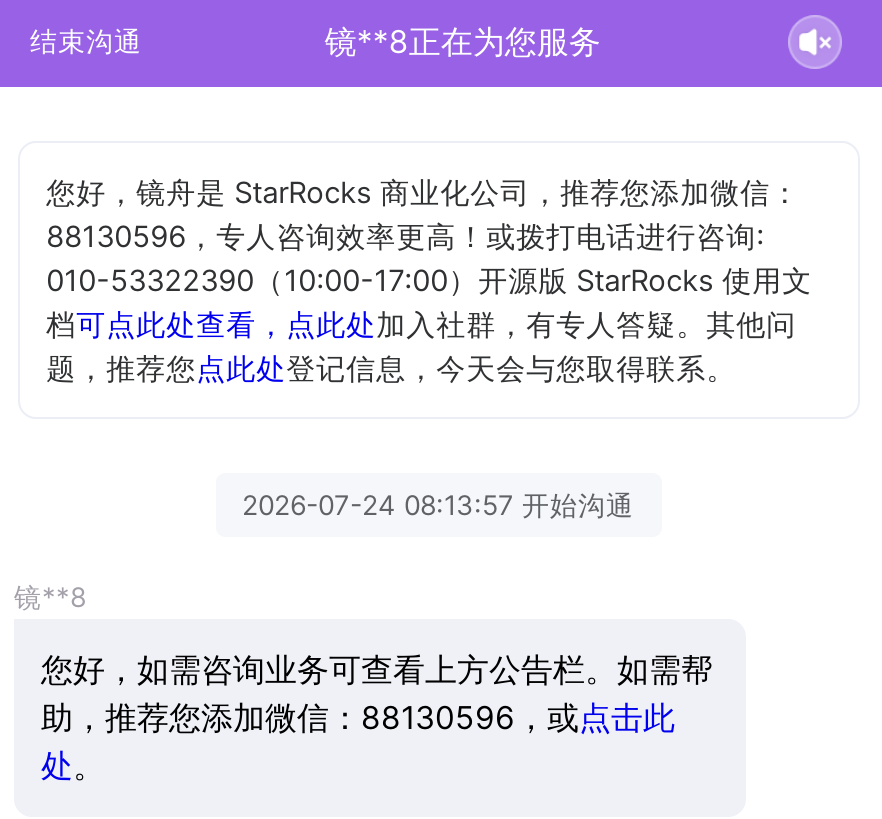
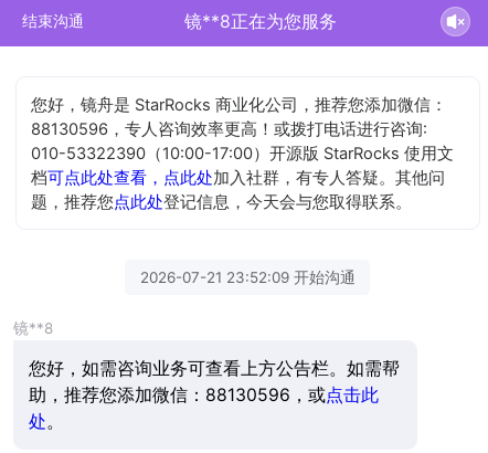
[242,489,634,521] 2026-07-24 08:13:57 开始沟通 -> [140,268,355,286] 2026-07-21 23:52:09 开始沟通

